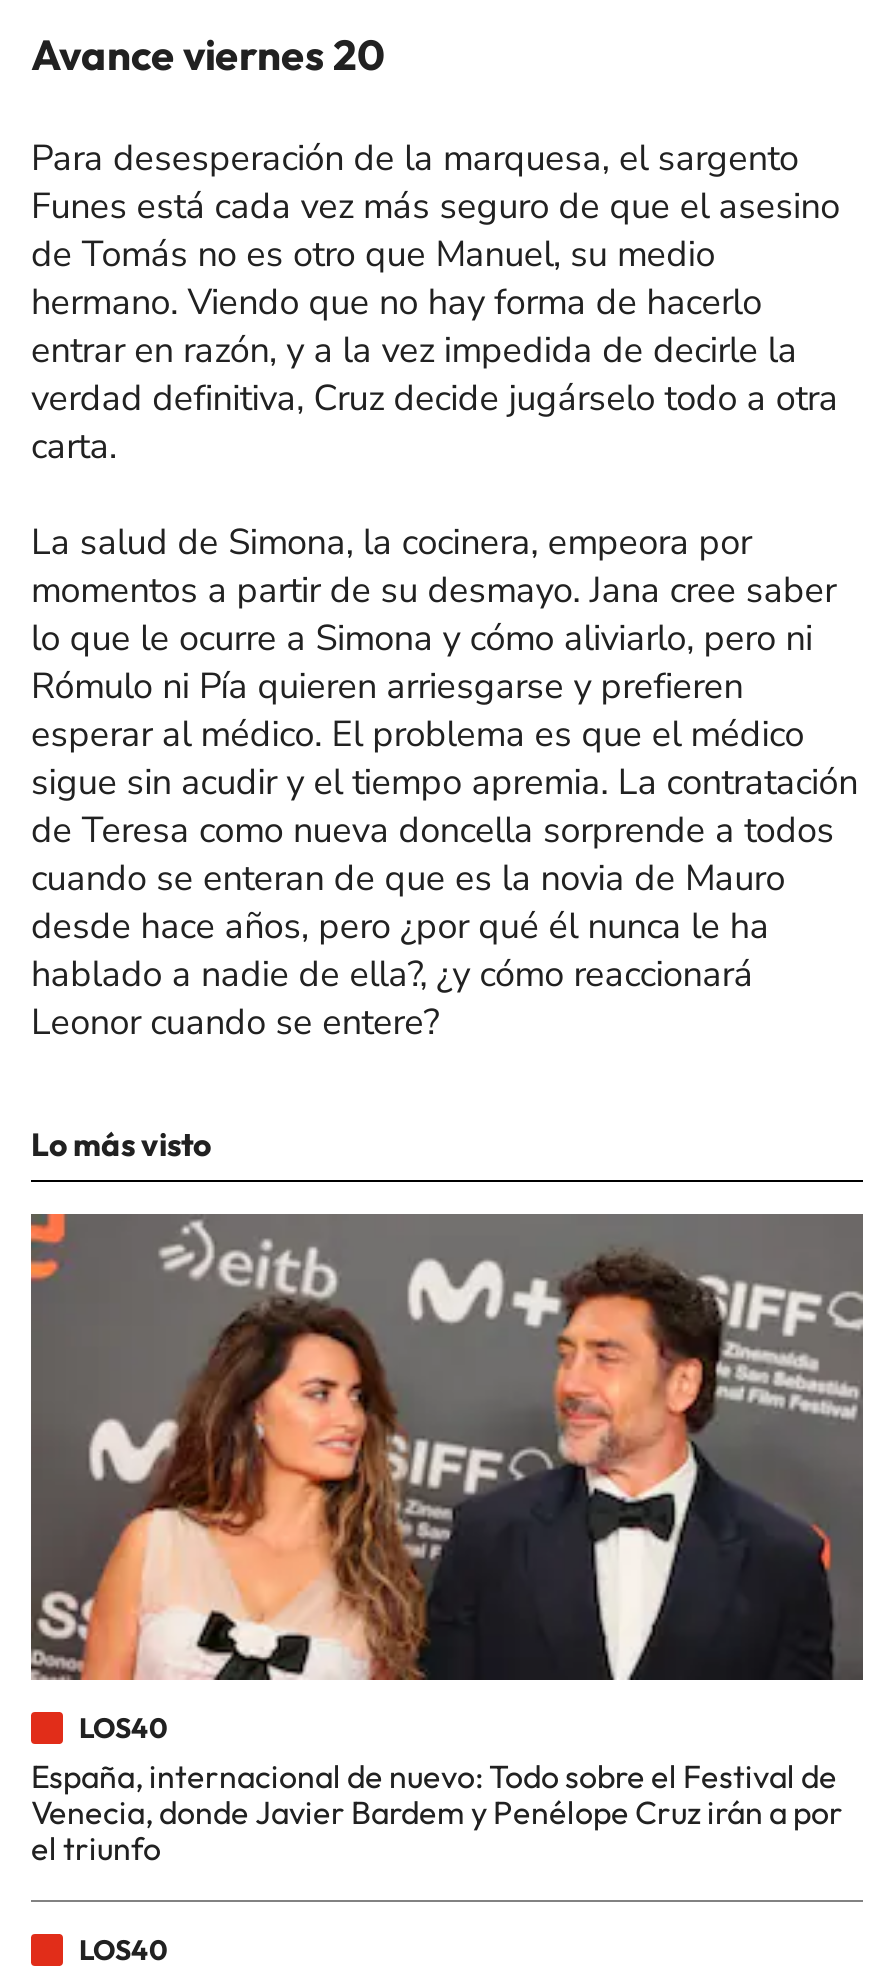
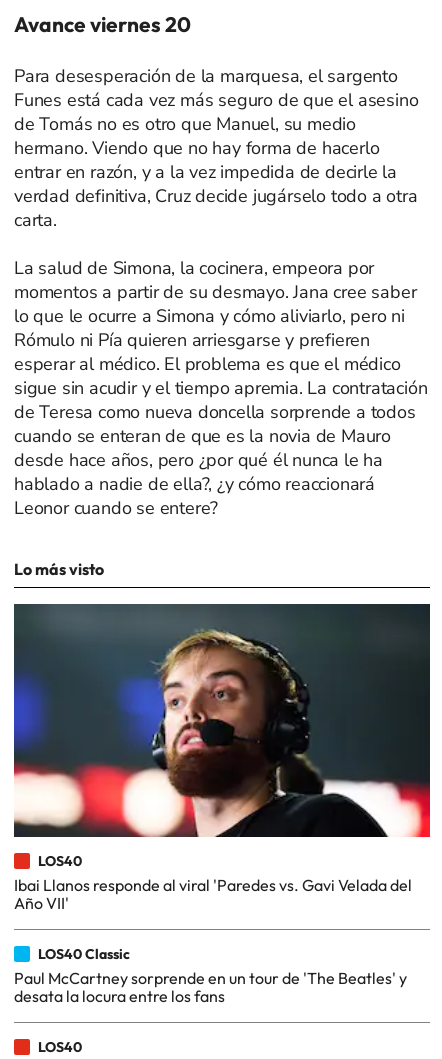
[29,1212,865,1867] [image] | España, internacional de nuevo: Todo sobre el Festival de | Venecia, donde Javier Bardem y Penélope Cruz irán a por | el triunfo -> [13,603,431,1006] [image] | Ibai Llanos responde al viral 'Paredes vs. Gavi Velada del | Año VII' | LOS40 Classic | Paul McCartney sorprende en un tour de 'The Beatles' y | desata la locura entre los fans

